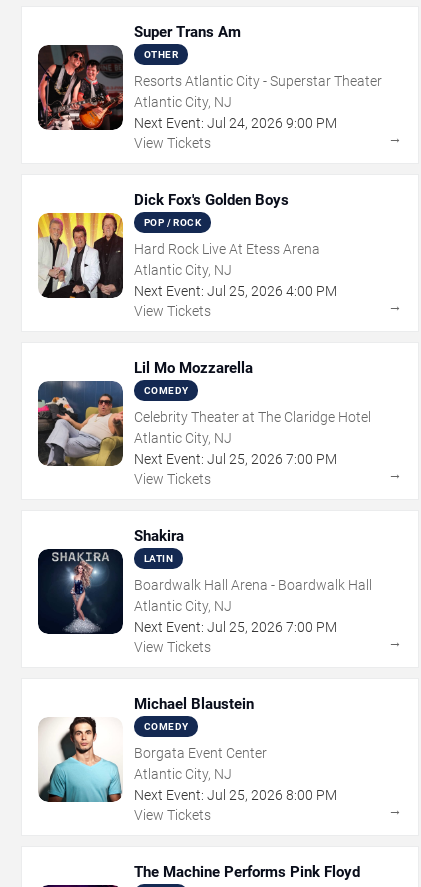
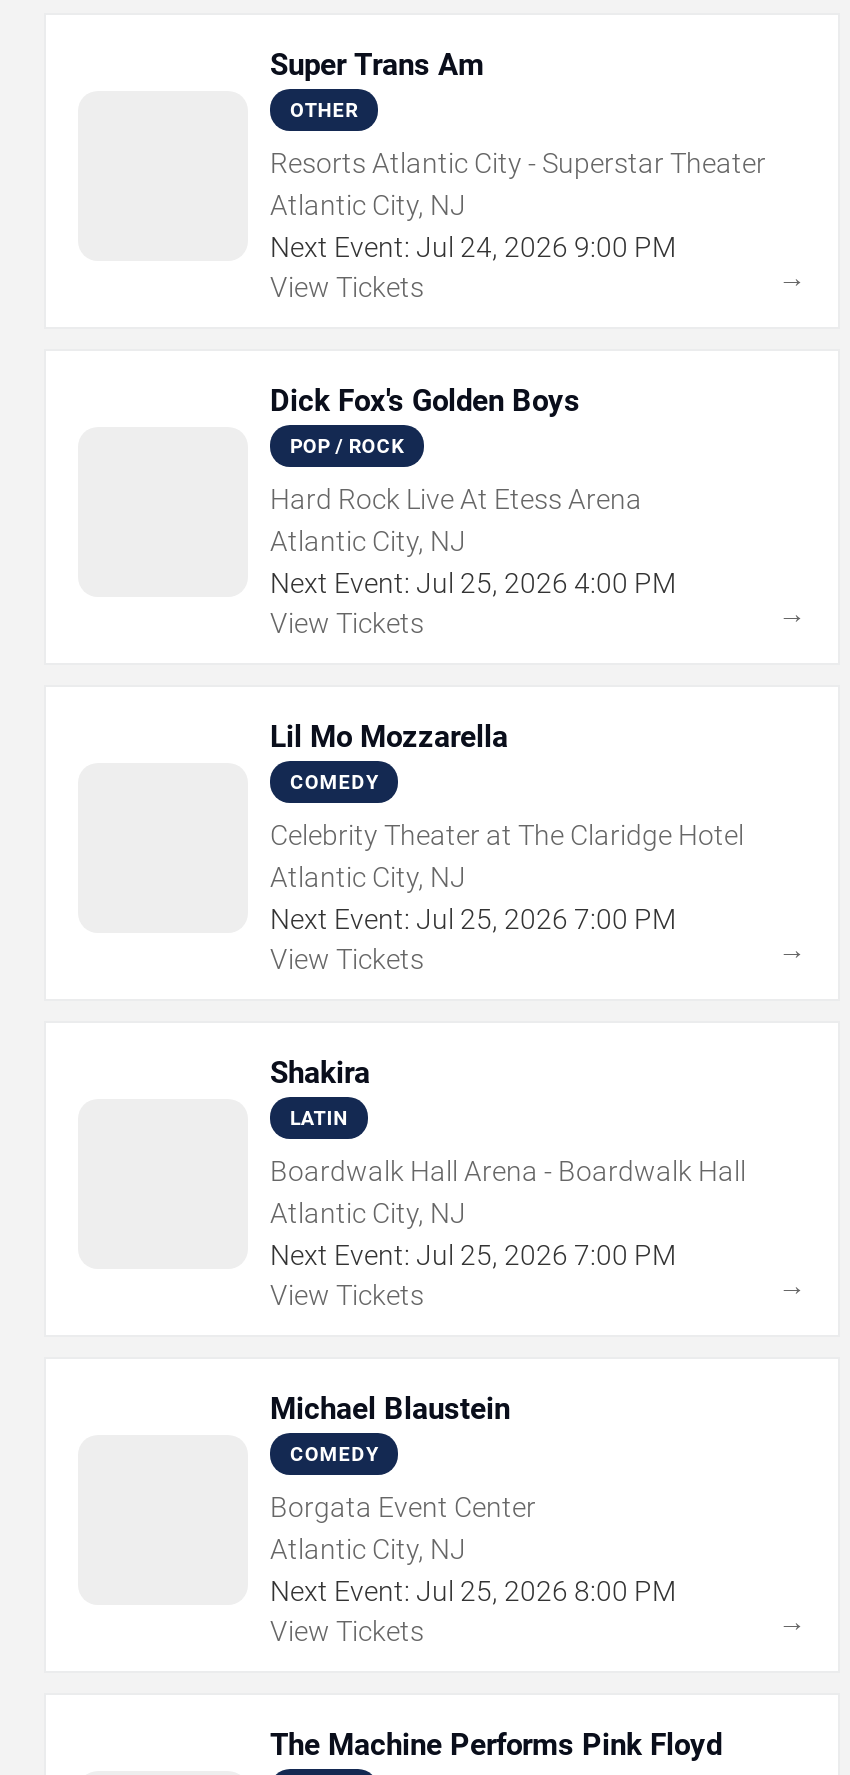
[37,44,124,131] [image] -> none
[37,212,124,299] [image] -> none
[37,380,124,467] [image] -> none
[37,548,124,635] [image] -> none
[38,716,123,803] [image] -> none

